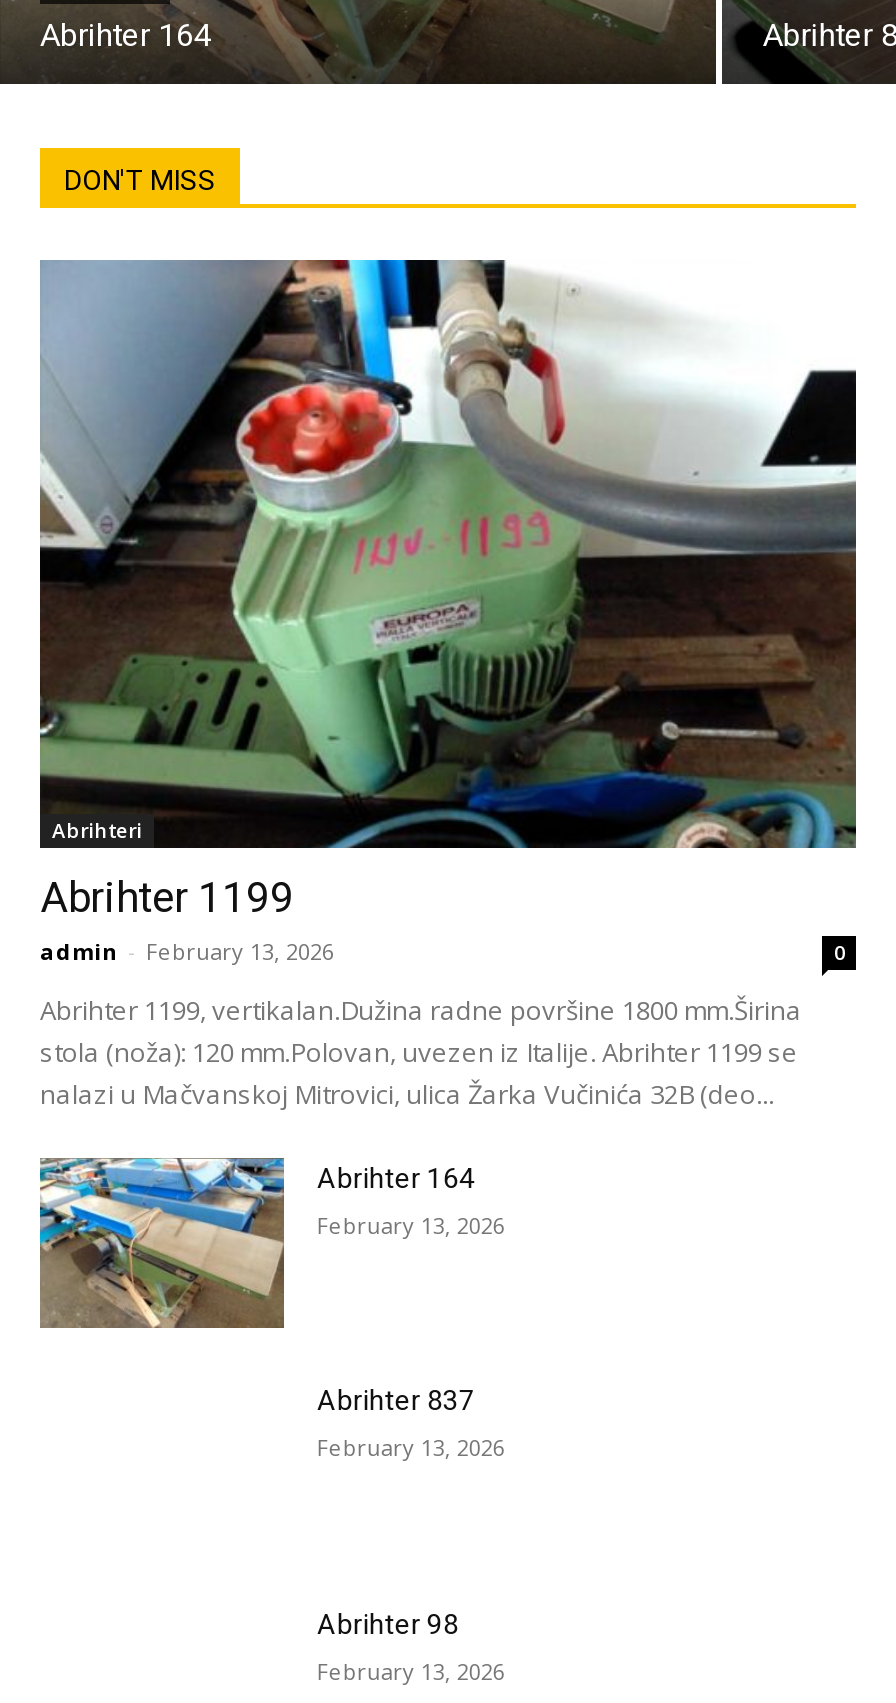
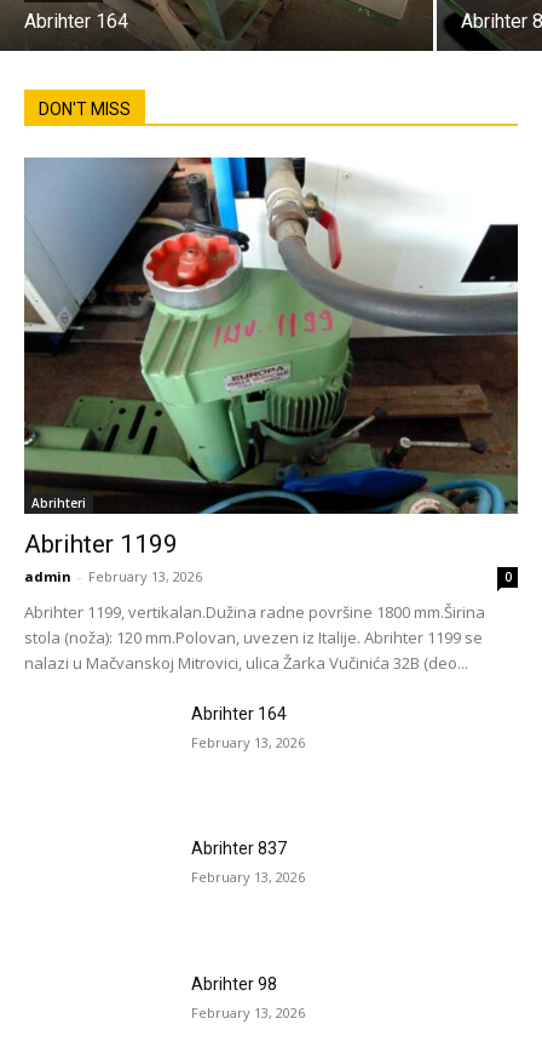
[38,1156,286,1330] [image] -> none

